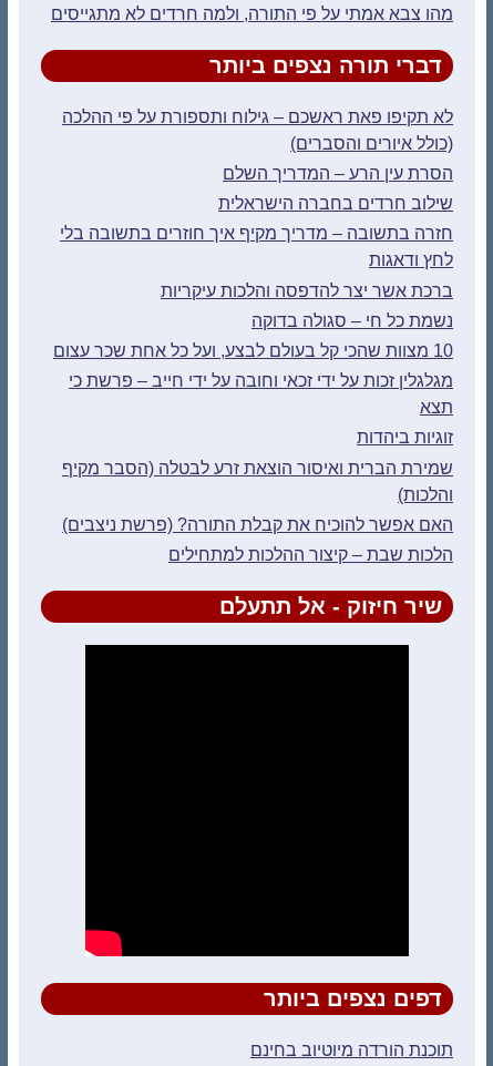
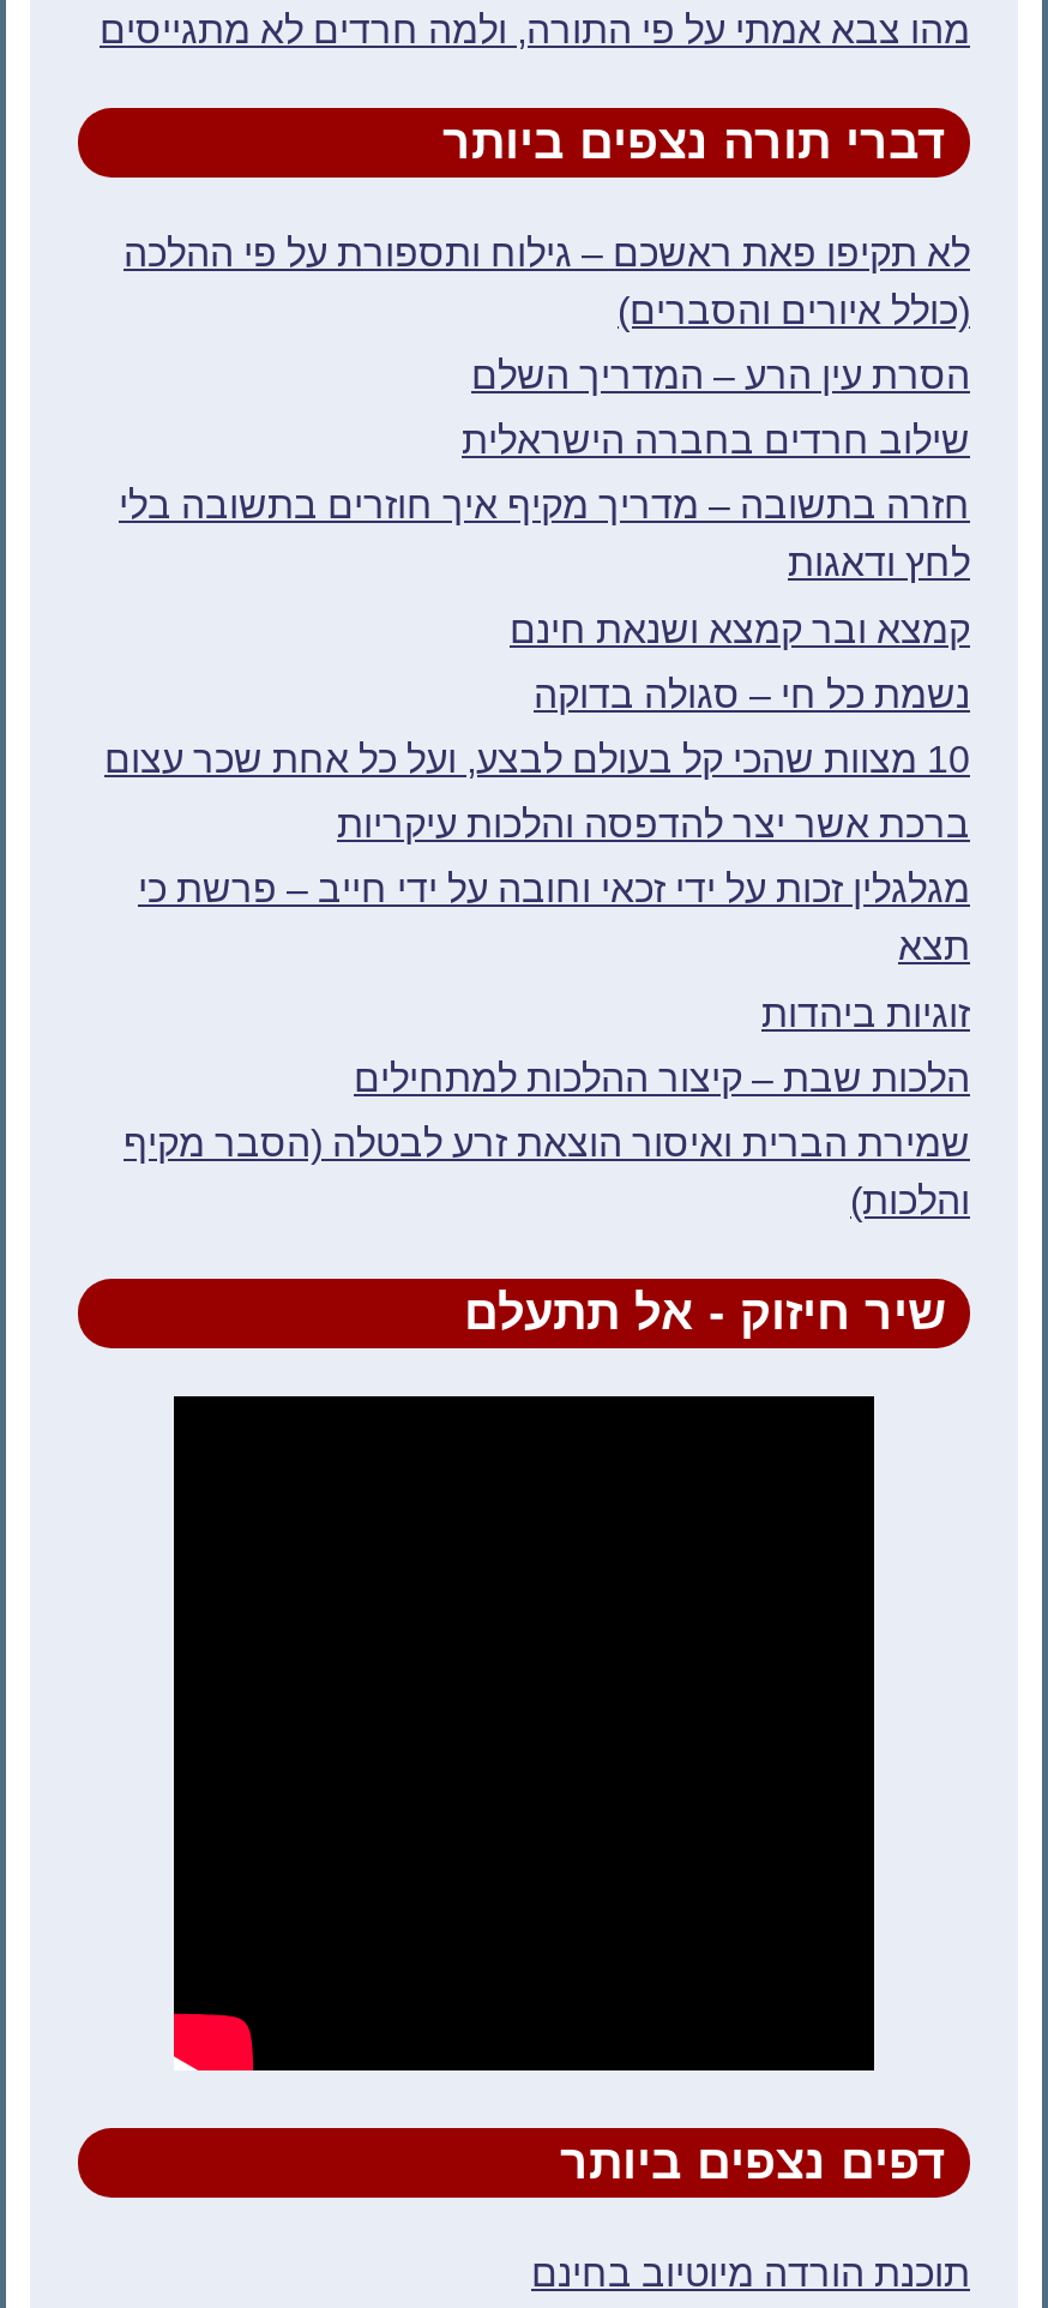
none -> [510,609,970,649] קמצא ובר קמצא ושנאת חינם
moved [161,281,453,300] -> [337,804,970,845]: ברכת אשר יצר להדפסה והלכות עיקריות
moved [69,371,453,447] -> [138,869,970,1033]: מגלגלין זכות על ידי זכאי וחובה על ידי חייב – פרשת כי | תצא | זוגיות ביהדות
moved [62,458,453,504] -> [124,1123,970,1221]: שמירת הברית ואיסור הוצאת זרע לבטלה (הסבר מקיף | והלכות)
[62,515,453,534] האם אפשר להוכיח את קבלת התורה? (פרשת ניצבים) -> none
moved [168,545,453,564] -> [354,1058,970,1098]: הלכות שבת – קיצור ההלכות למתחילים

